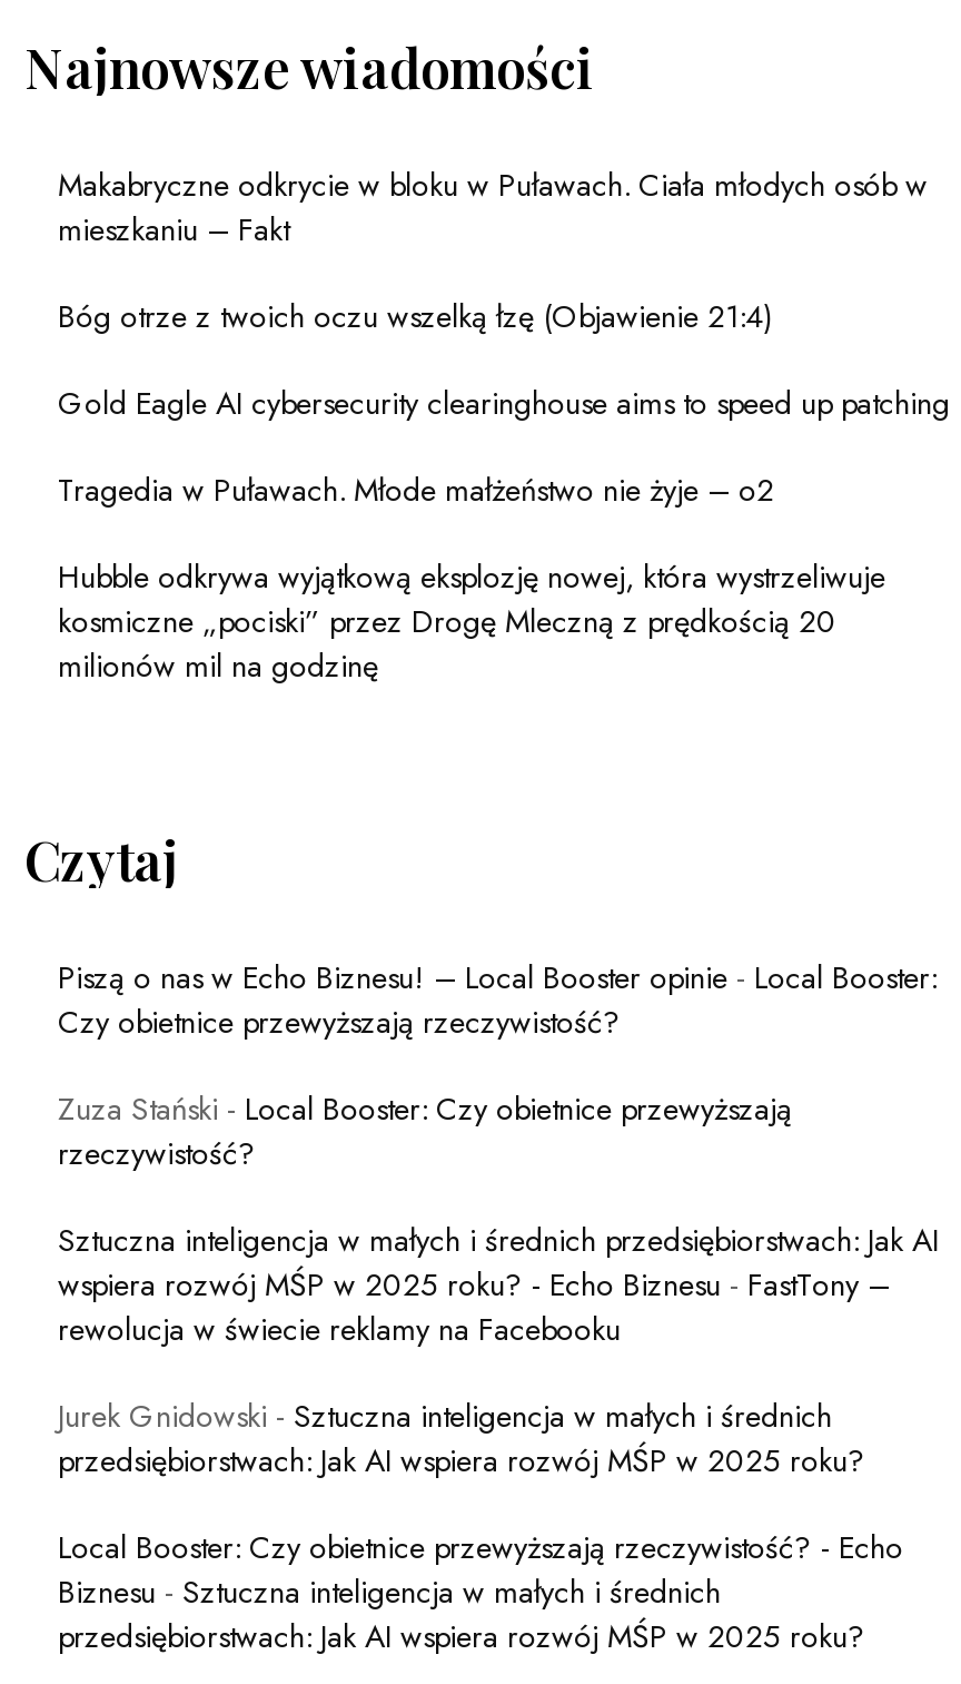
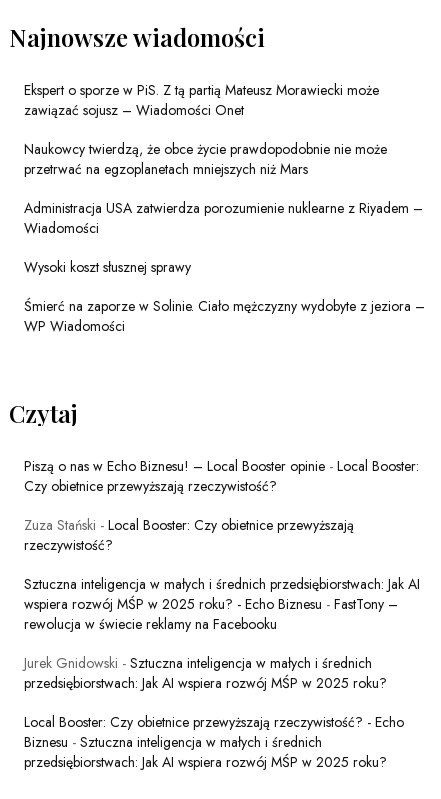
[58,163,928,252] Makabryczne odkrycie w bloku w Puławach. Ciała młodych osób w | mieszkaniu – Fakt -> [24,80,379,120] Ekspert o sporze w PiS. Z tą partią Mateusz Morawiecki może | zawiązać sojusz – Wiadomości Onet
[58,294,772,339] Bóg otrze z twoich oczu wszelką łzę (Objawienie 21:4) -> [24,139,387,179] Naukowcy twierdzą, że obce życie prawdopodobnie nie może | przetrwać na egzoplanetach mniejszych niż Mars
[58,381,950,426] Gold Eagle AI cybersecurity clearinghouse aims to speed up patching -> [24,198,423,238] Administracja USA zatwierdza porozumienie nuklearne z Riyadem – | Wiadomości
[58,468,774,512] Tragedia w Puławach. Młode małżeństwo nie żyje – o2 -> [24,257,191,277] Wysoki koszt słusznej sprawy
[58,555,885,688] Hubble odkrywa wyjątkową eksplozję nowej, która wystrzeliwuje | kosmiczne „pociski” przez Drogę Mleczną z prędkością 20 | milionów mil na godzinę -> [24,296,425,336] Śmierć na zaporze w Solinie. Ciało mężczyzny wydobyte z jeziora – | WP Wiadomości

